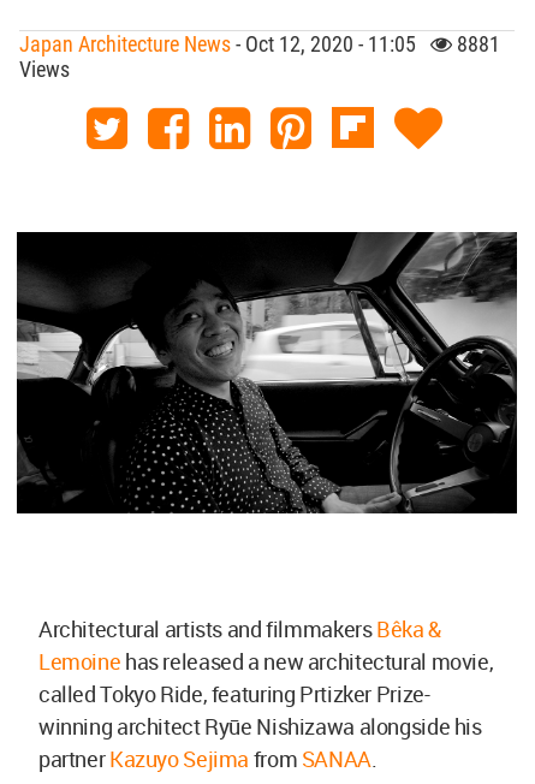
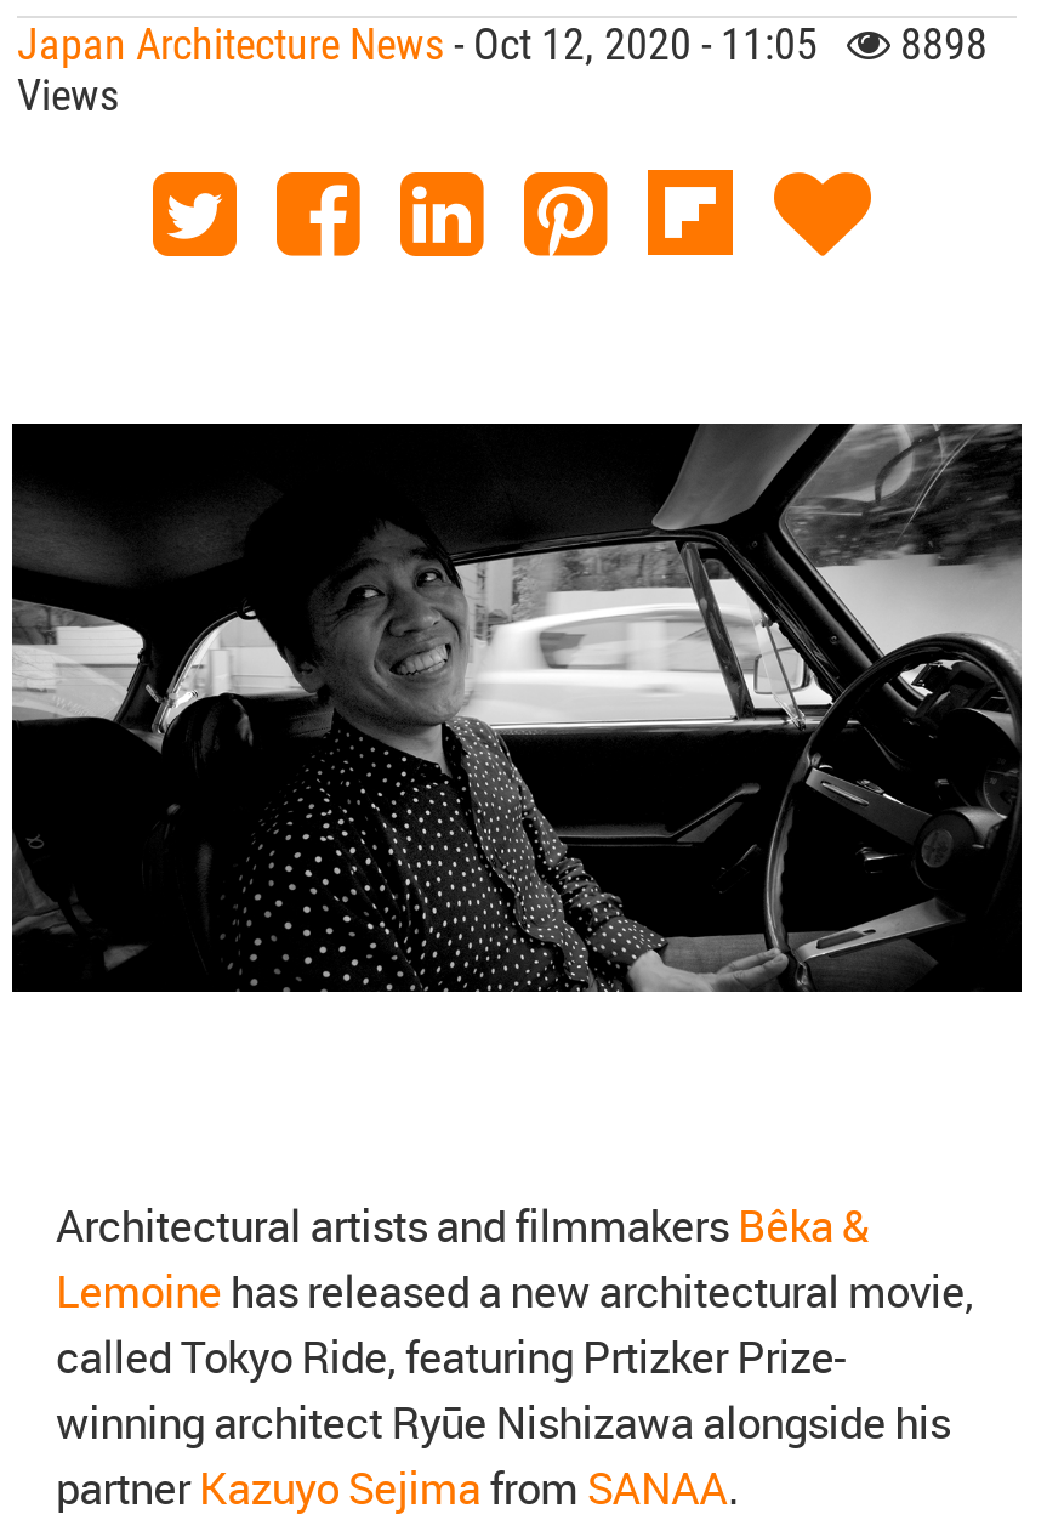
[19,31,500,57] Japan Architecture News - Oct 12, 2020 - 11:05 8881 -> [17,18,988,69] Japan Architecture News - Oct 12, 2020 - 11:05 8898

